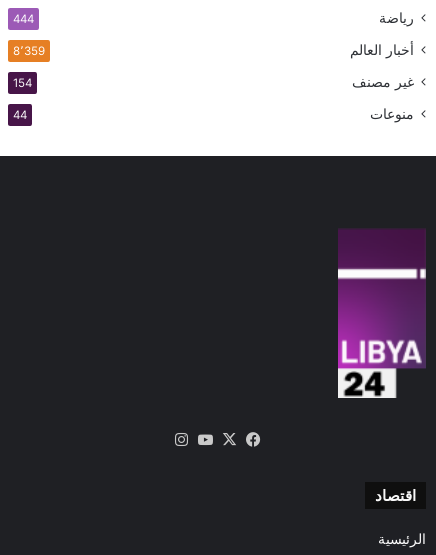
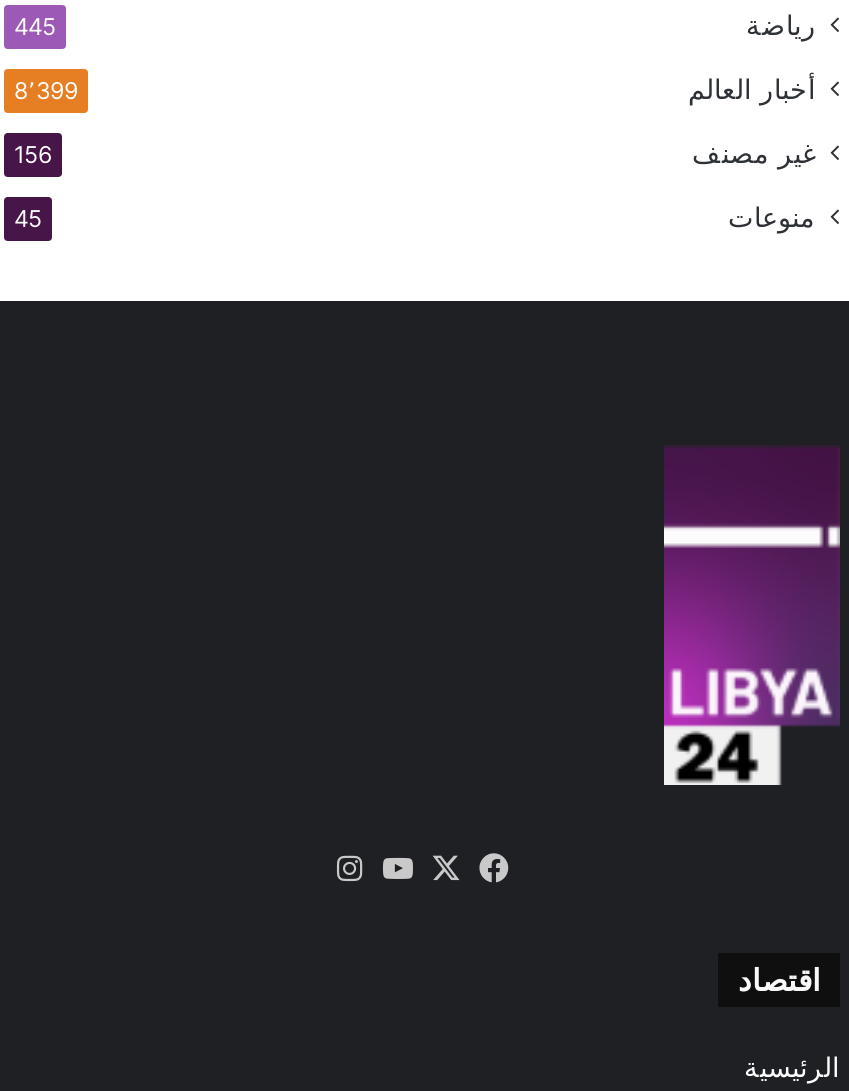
[13,12,34,26] 444 -> [14,13,56,41] 445
[13,44,45,58] 8٬359 -> [14,77,78,105] 8٬399
[13,76,32,90] 154 -> [14,141,52,169] 156
[13,108,27,122] 44 -> [14,205,42,233] 45

